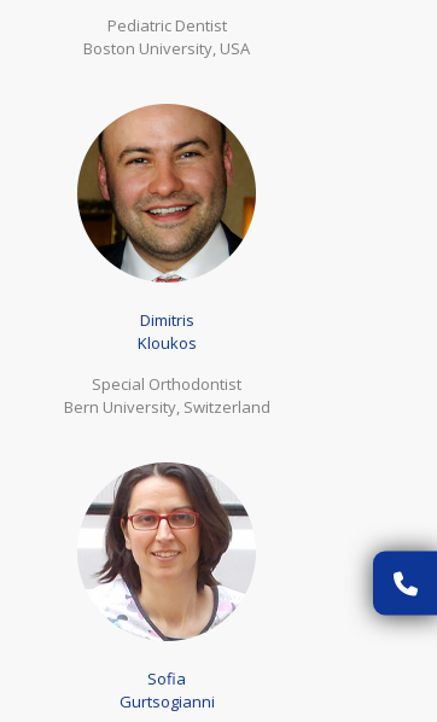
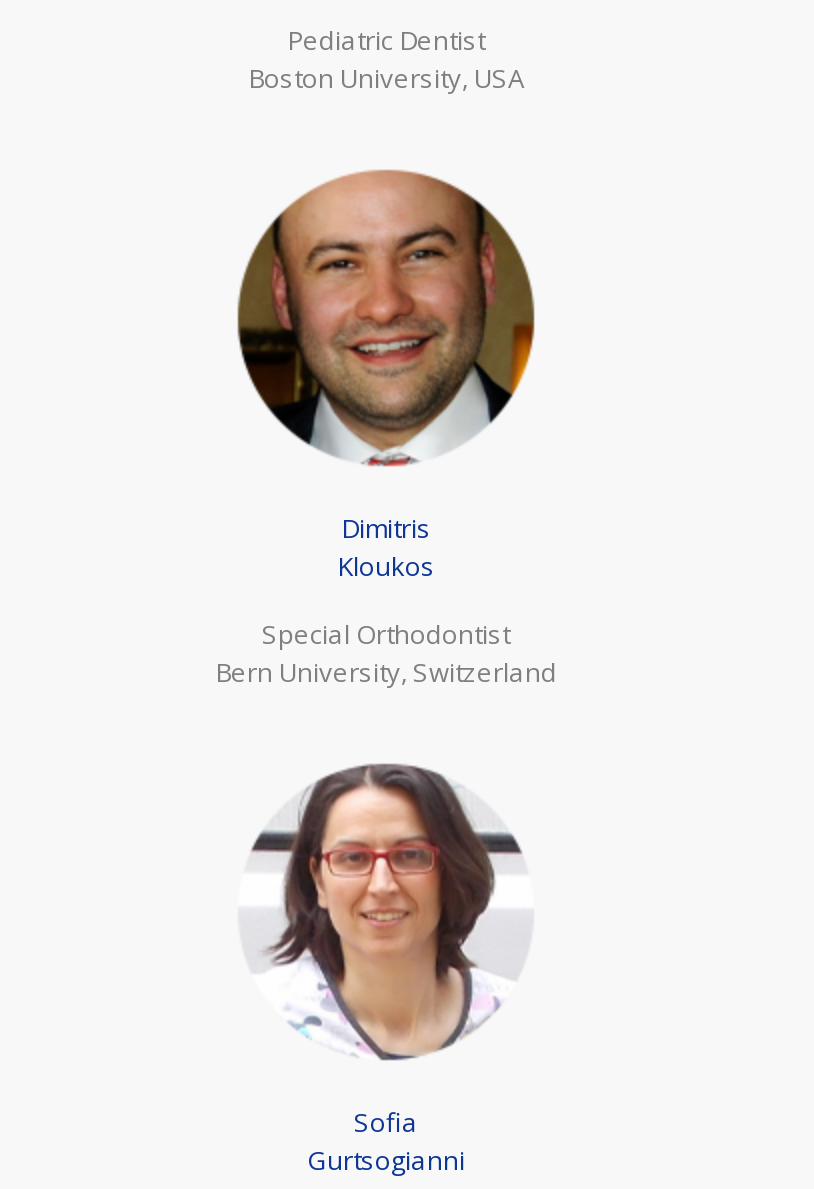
[361,540,433,629] [image] -> none

